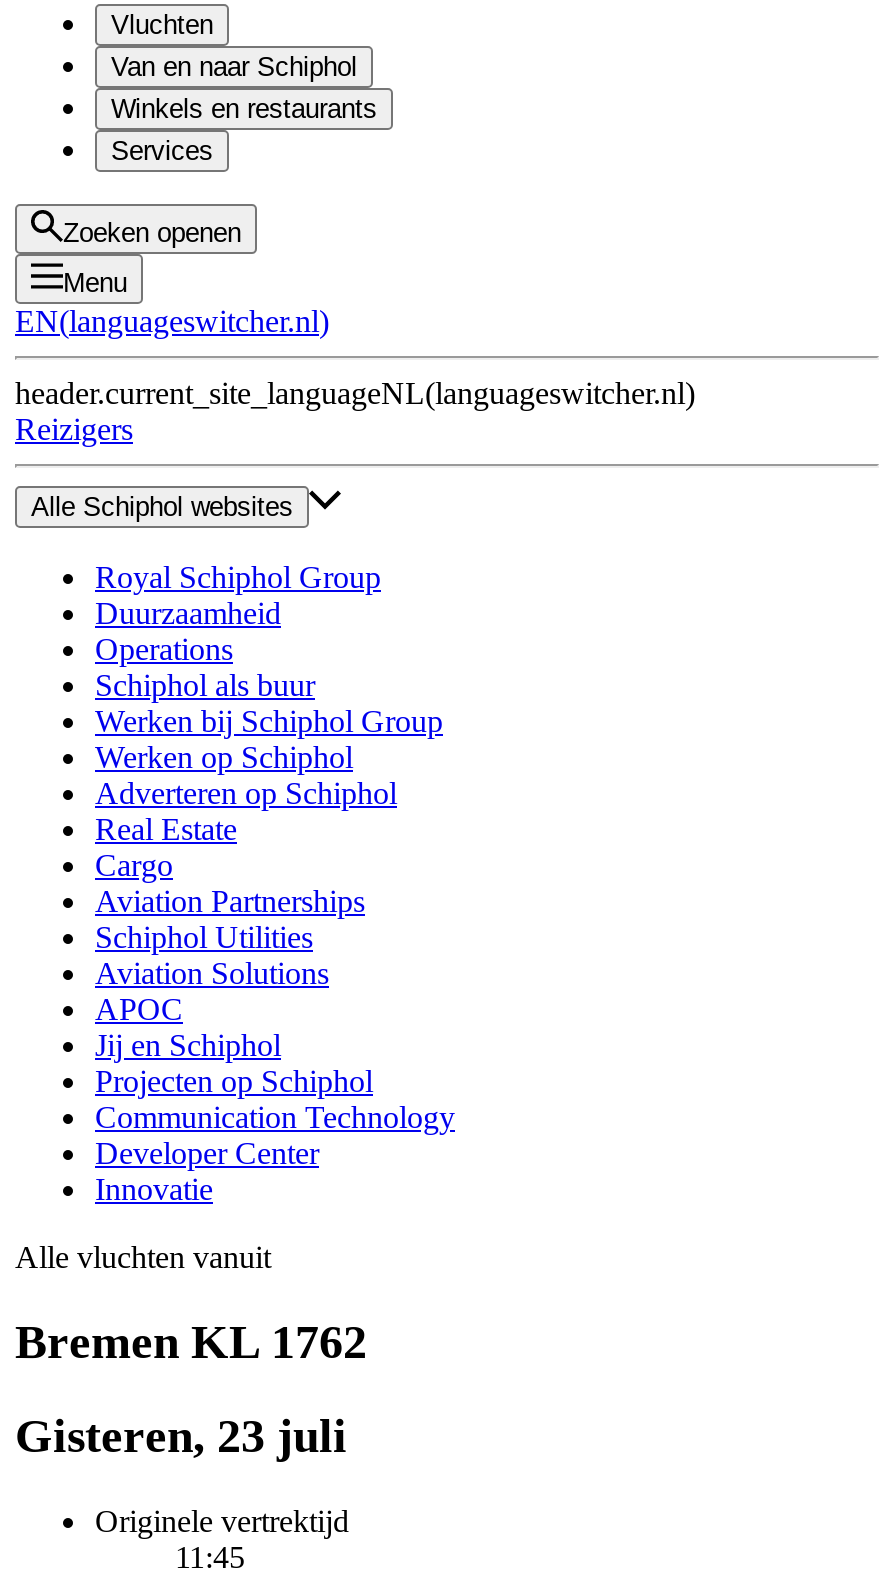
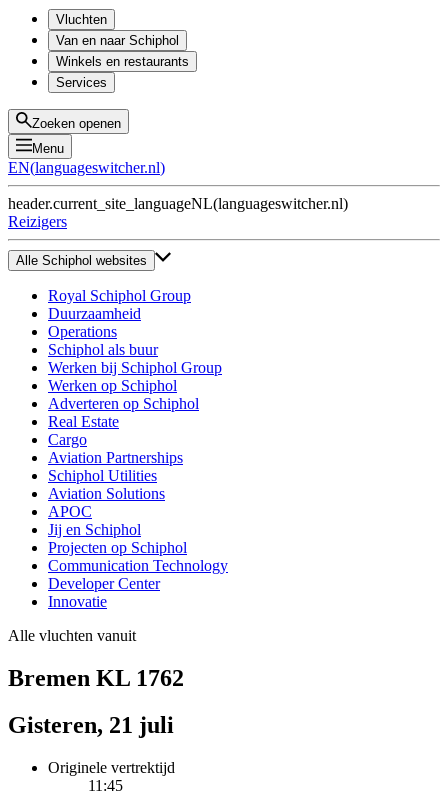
[15,1410,347,1462] Gisteren, 23 juli -> [8,712,174,738] Gisteren, 21 juli

